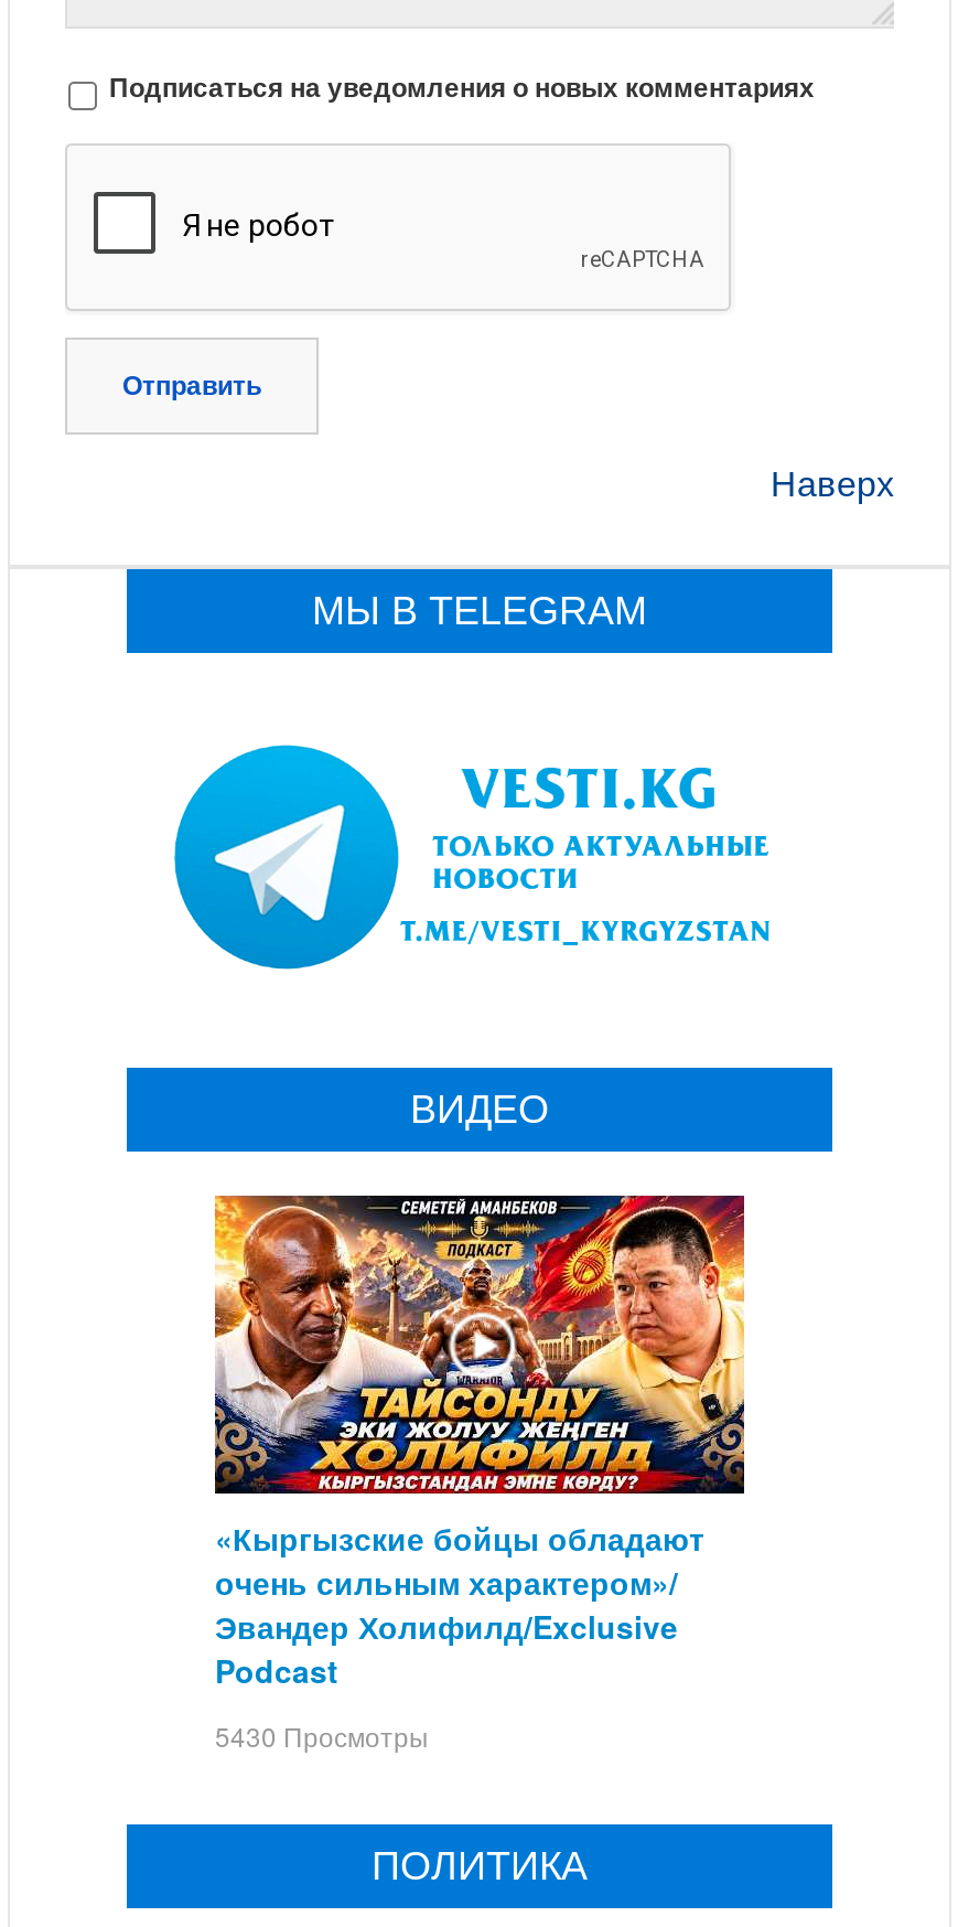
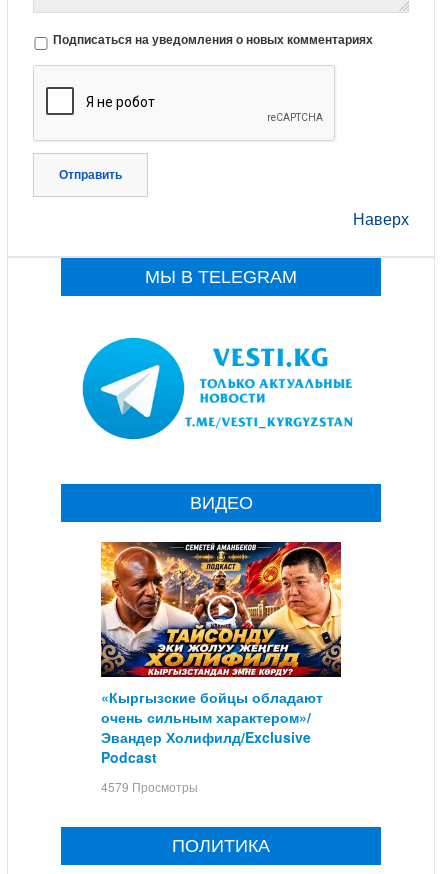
[215,1716,429,1753] 5430 Просмотры -> [101,778,198,795] 4579 Просмотры

